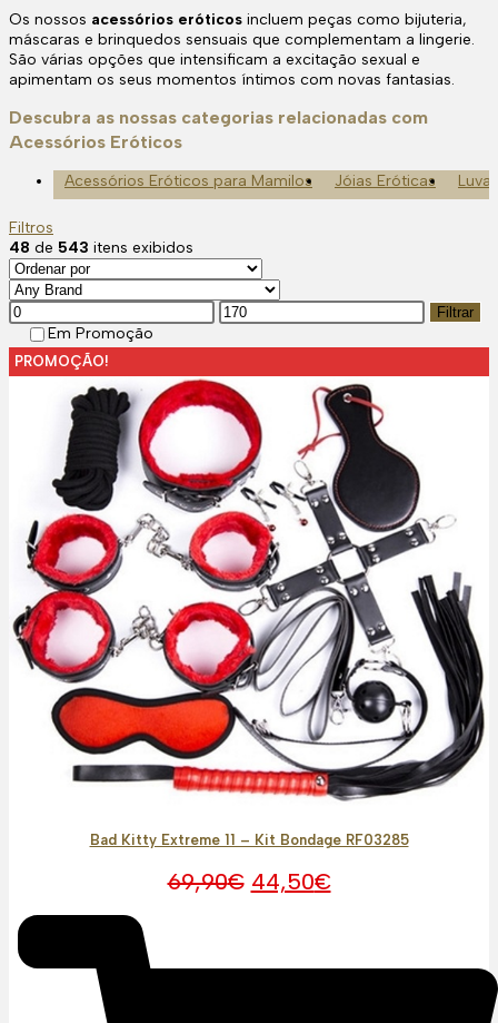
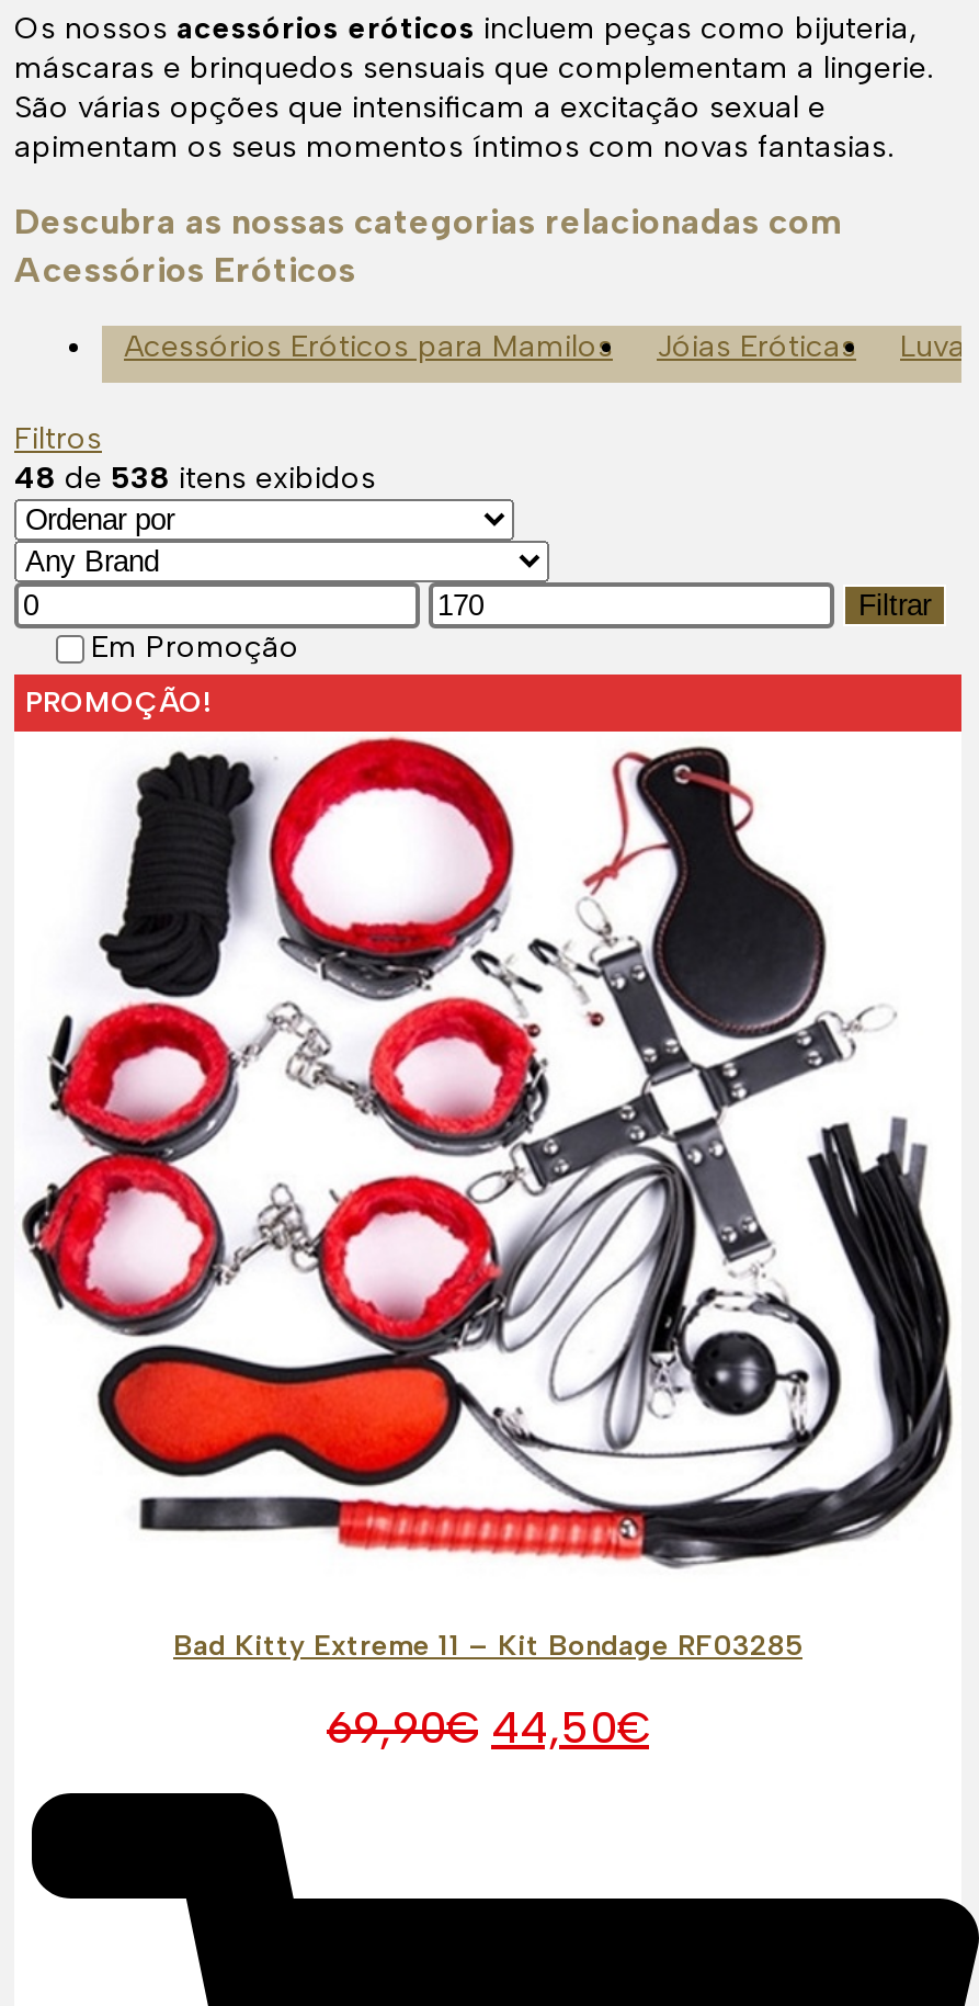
[9,238,193,257] 48 de 543 itens exibidos -> [14,459,376,496] 48 de 538 itens exibidos

